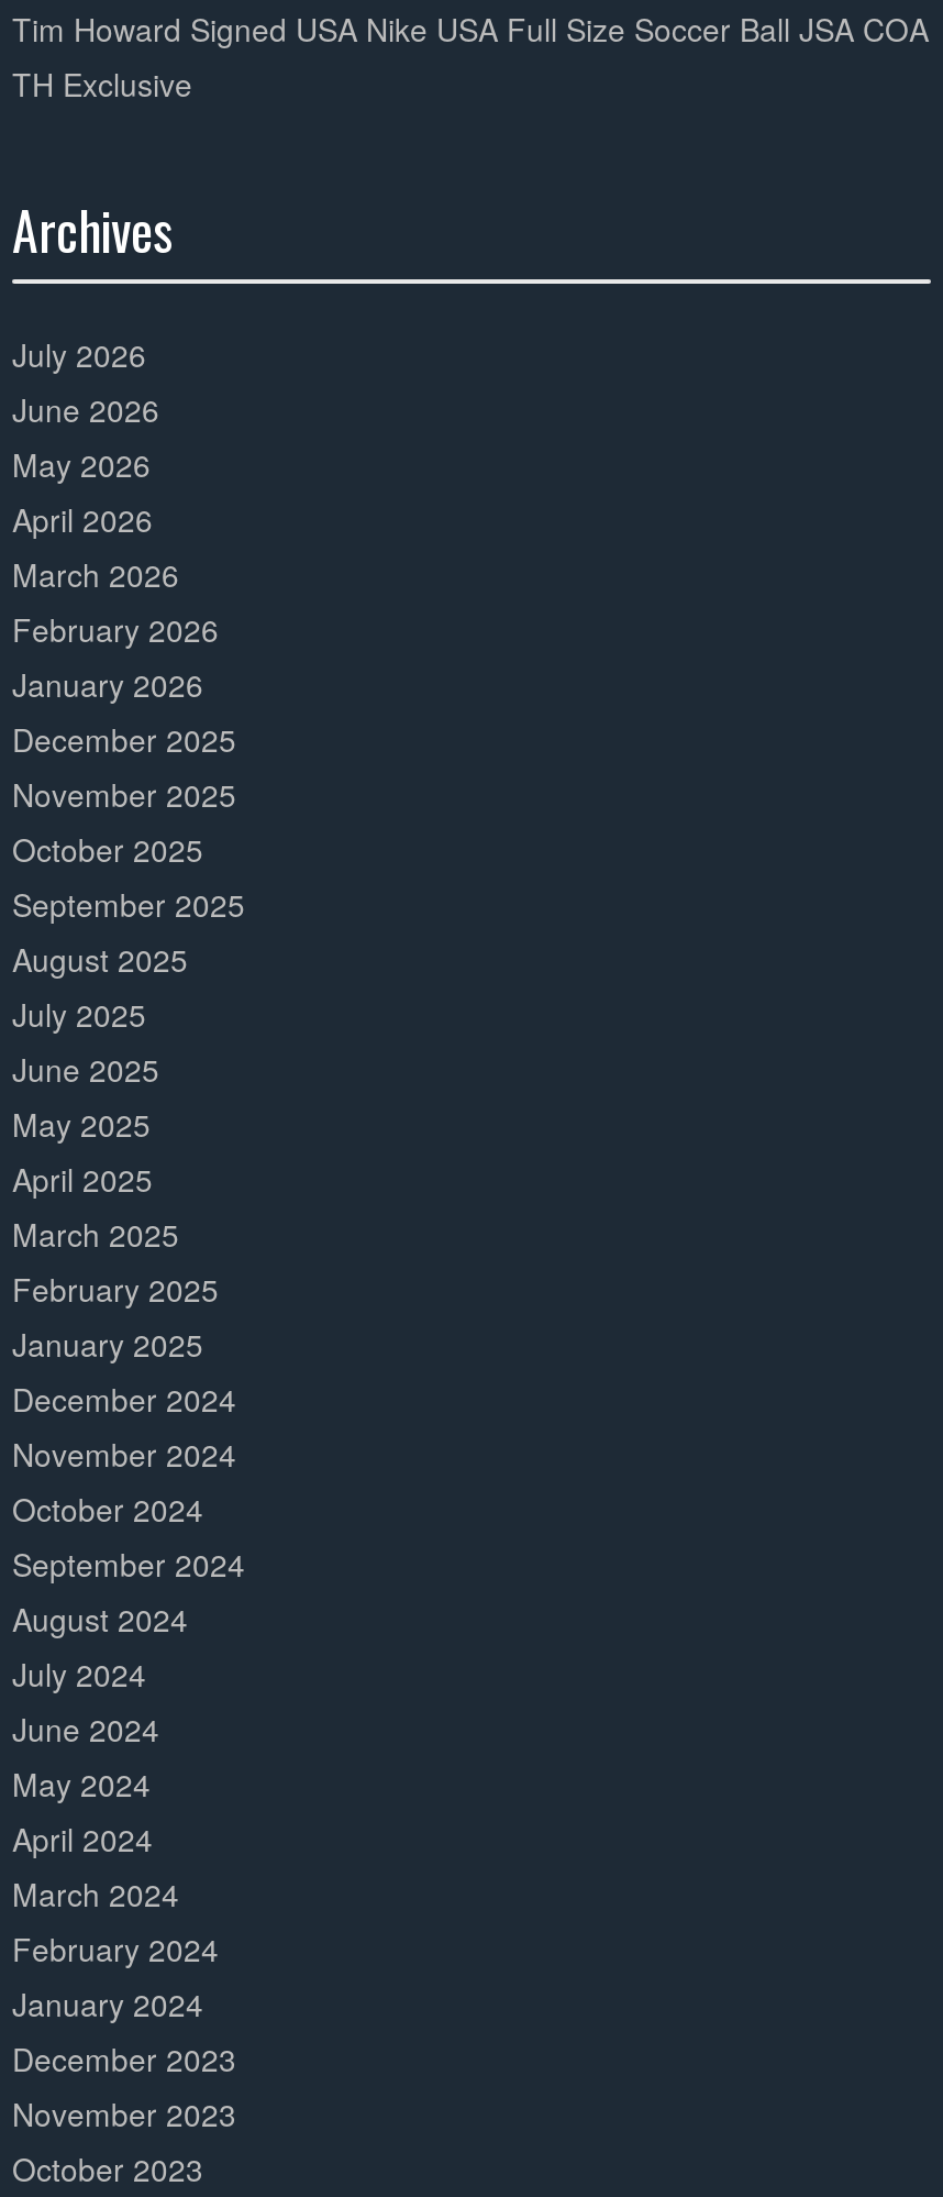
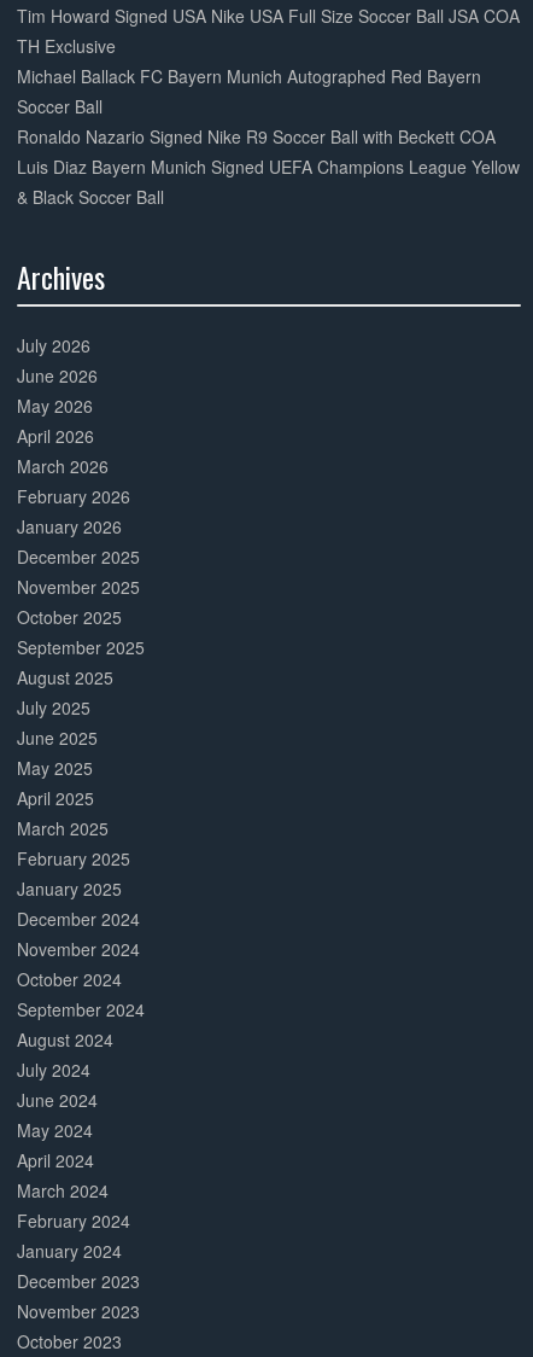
none -> [17,64,520,209] Michael Ballack FC Bayern Munich Autographed Red Bayern | Soccer Ball | Ronaldo Nazario Signed Nike R9 Soccer Ball with Beckett COA | Luis Diaz Bayern Munich Signed UEFA Champions League Yellow | & Black Soccer Ball

